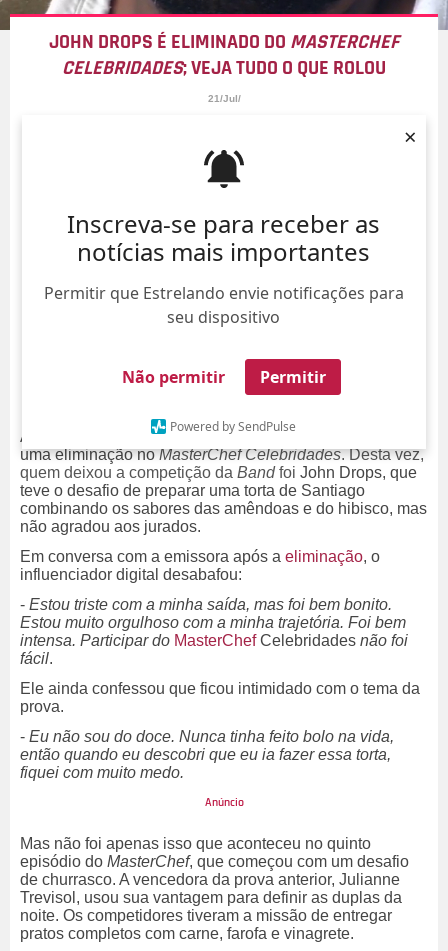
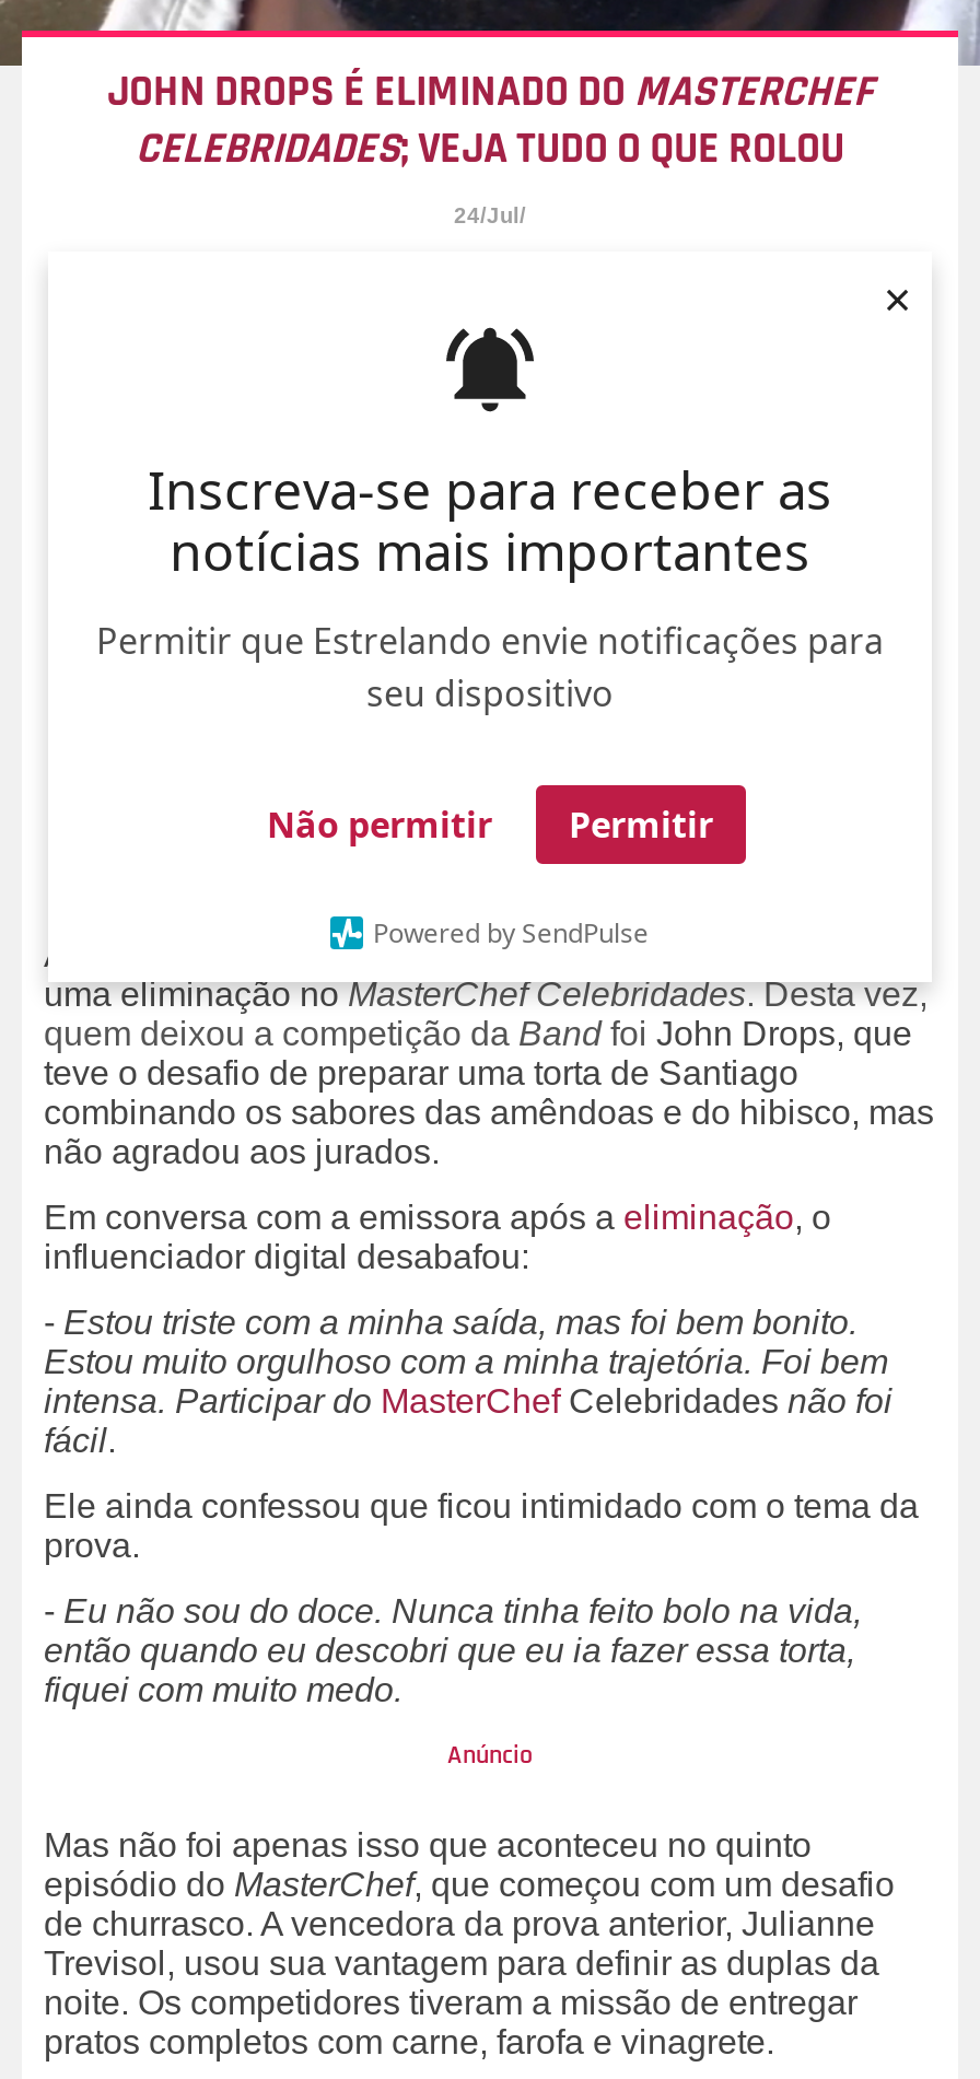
[207,93,240,104] 21/Jul/ -> [454,204,526,228] 24/Jul/

